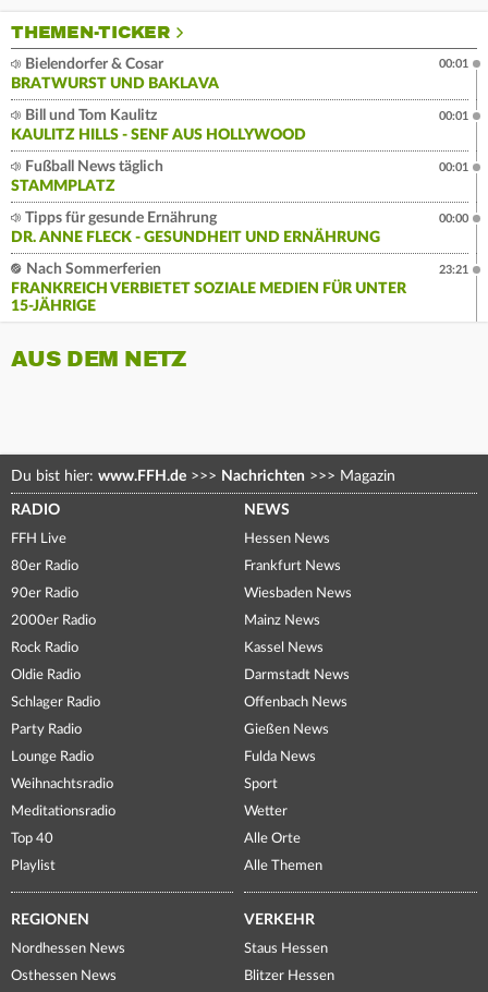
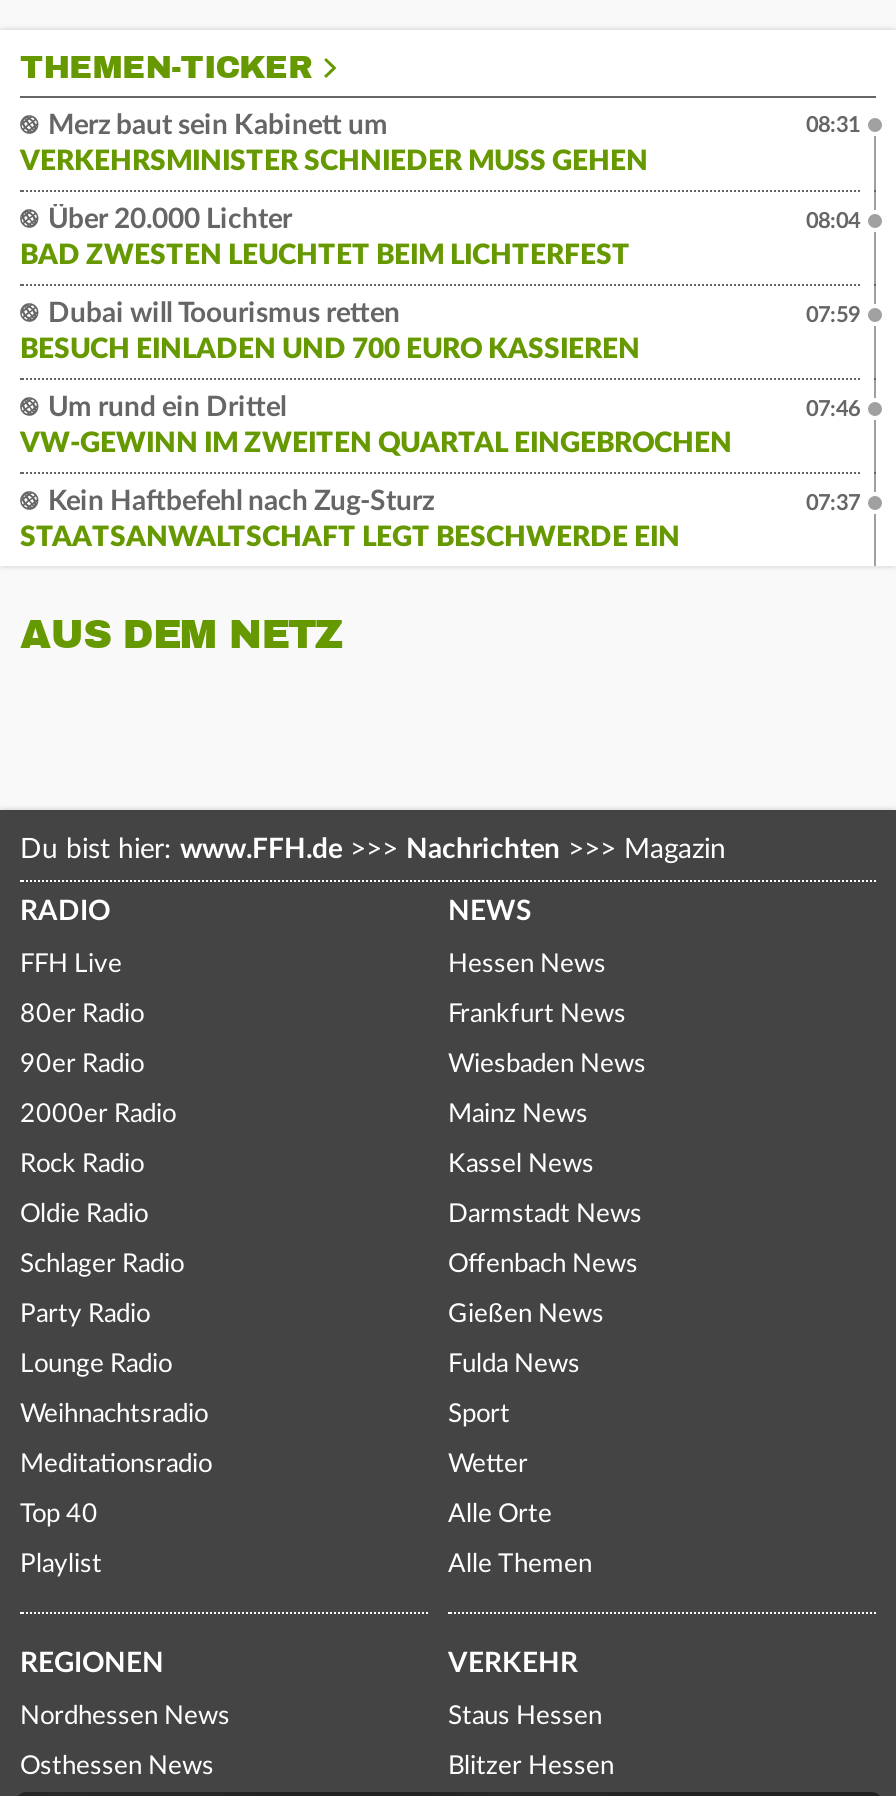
[11,57,219,92] Bielendorfer & Cosar | BRATWURST UND BAKLAVA -> [20,113,648,177] Merz baut sein Kabinett um | VERKEHRSMINISTER SCHNIEDER MUSS GEHEN
[439,58,468,70] 00:01 -> [806,115,860,137] 08:31
[11,108,306,143] Bill und Tom Kaulitz | KAULITZ HILLS - SENF AUS HOLLYWOOD -> [20,207,630,271] Über 20.000 Lichter | BAD ZWESTEN LEUCHTET BEIM LICHTERFEST
[439,111,468,123] 00:01 -> [806,211,860,233] 08:04
[11,160,163,194] Fußball News täglich | STAMMPLATZ -> [20,301,640,365] Dubai will Toourismus retten | BESUCH EINLADEN UND 700 EURO KASSIEREN
[439,162,468,174] 00:01 -> [806,305,860,327] 07:59
[11,211,380,246] Tipps für gesunde Ernährung | DR. ANNE FLECK - GESUNDHEIT UND ERNÄHRUNG -> [20,395,732,459] Um rund ein Drittel | VW-GEWINN IM ZWEITEN QUARTAL EINGEBROCHEN
[439,213,468,225] 00:00 -> [806,399,860,421] 07:46
[11,262,406,314] Nach Sommerferien | FRANKREICH VERBIETET SOZIALE MEDIEN FÜR UNTER | 15-JÄHRIGE -> [20,489,680,553] Kein Haftbefehl nach Zug-Sturz | STAATSANWALTSCHAFT LEGT BESCHWERDE EIN
[439,264,468,276] 23:21 -> [806,493,860,515] 07:37

